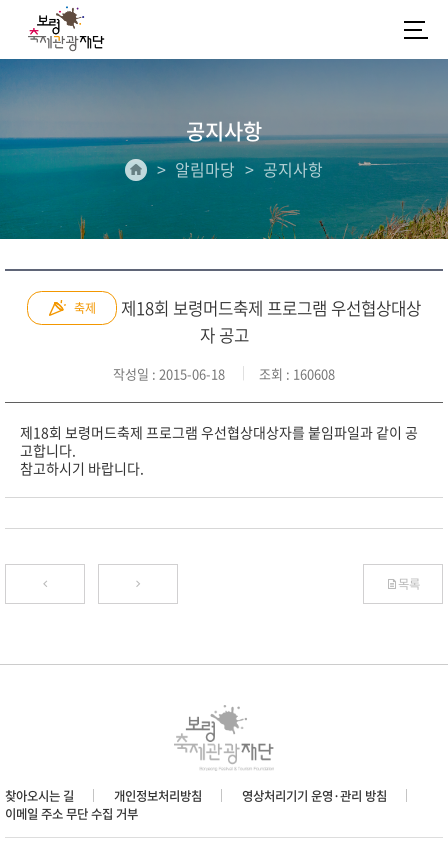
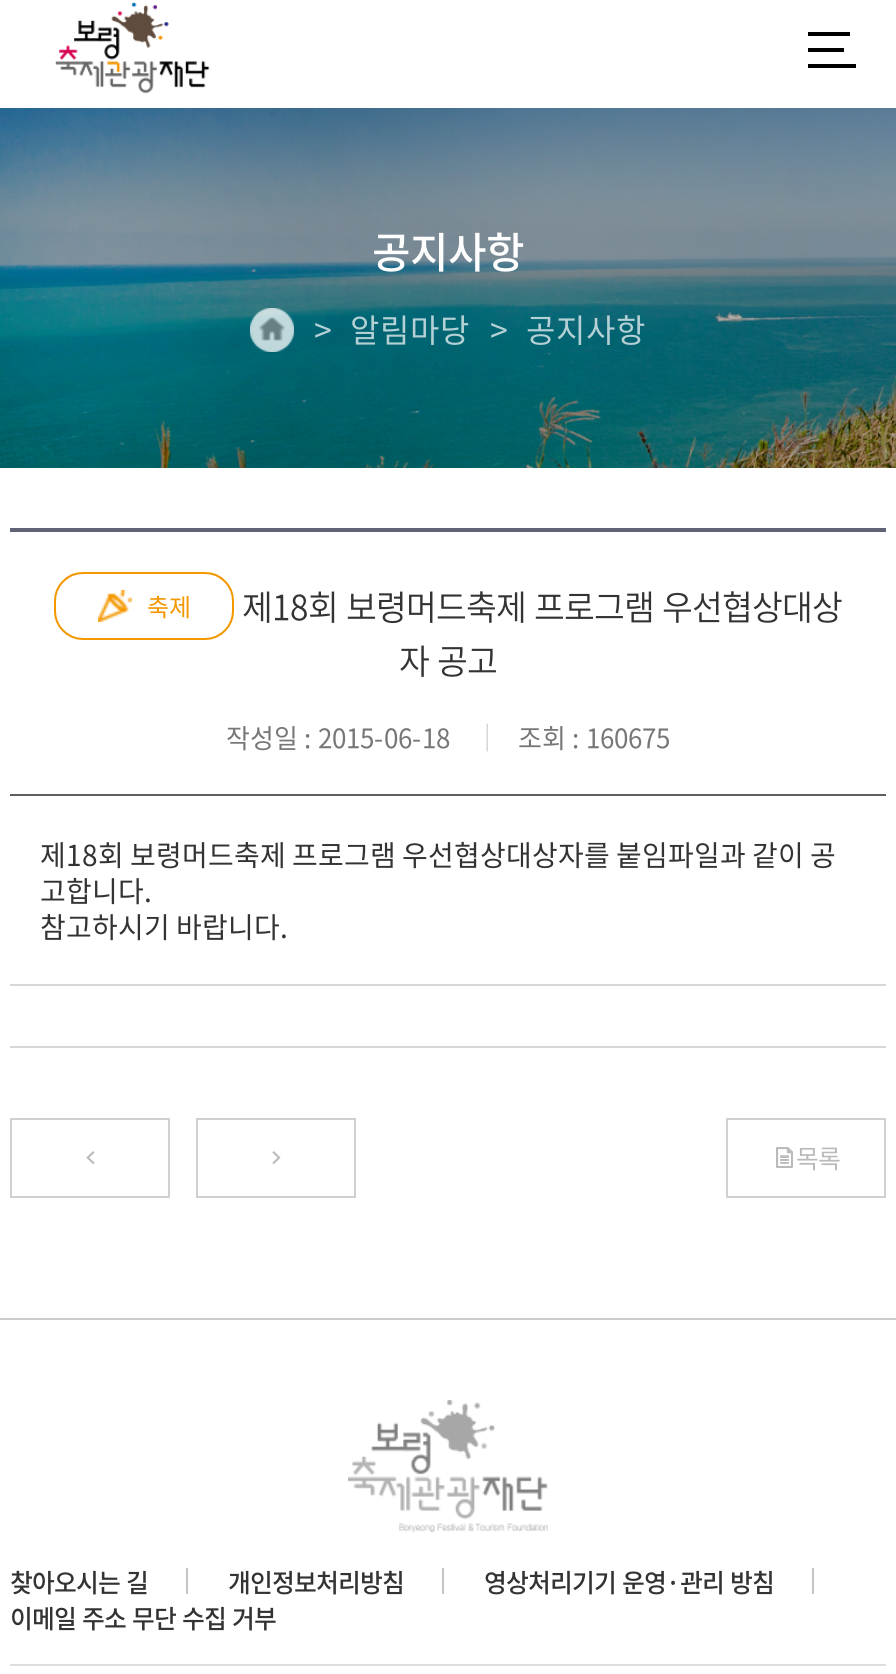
[113,364,335,383] 작성일: 2015-06-18 조회: 160608 -> [226,718,670,756] 작성일: 2015-06-18 조회: 160675

